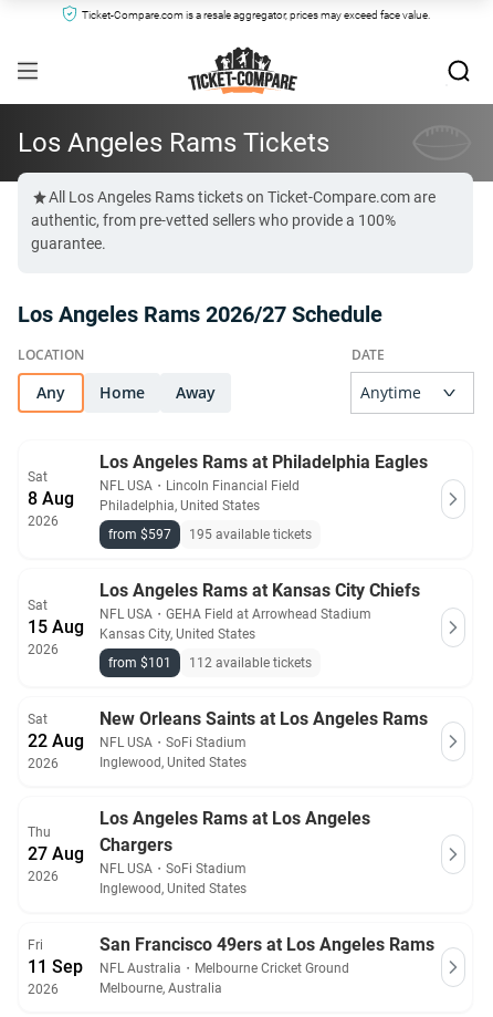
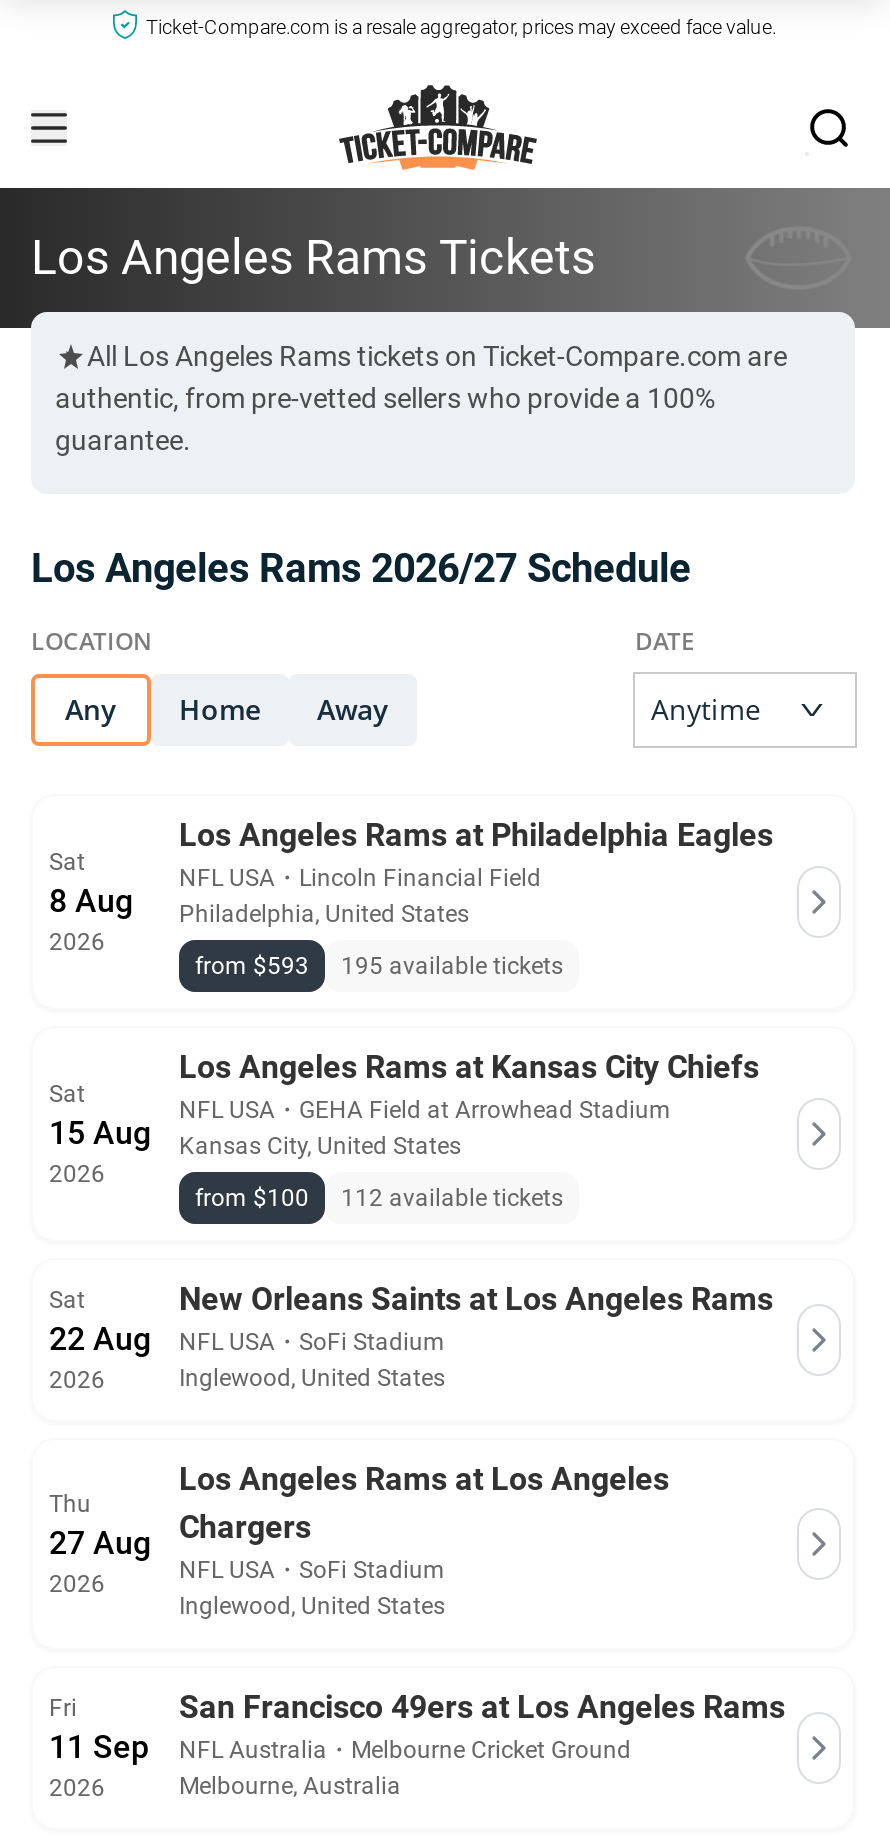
[108,526,312,542] from $597 195 available tickets -> [195,951,563,979] from $593 195 available tickets
[108,655,312,670] from $101 112 available tickets -> [195,1183,563,1211] from $100 112 available tickets

